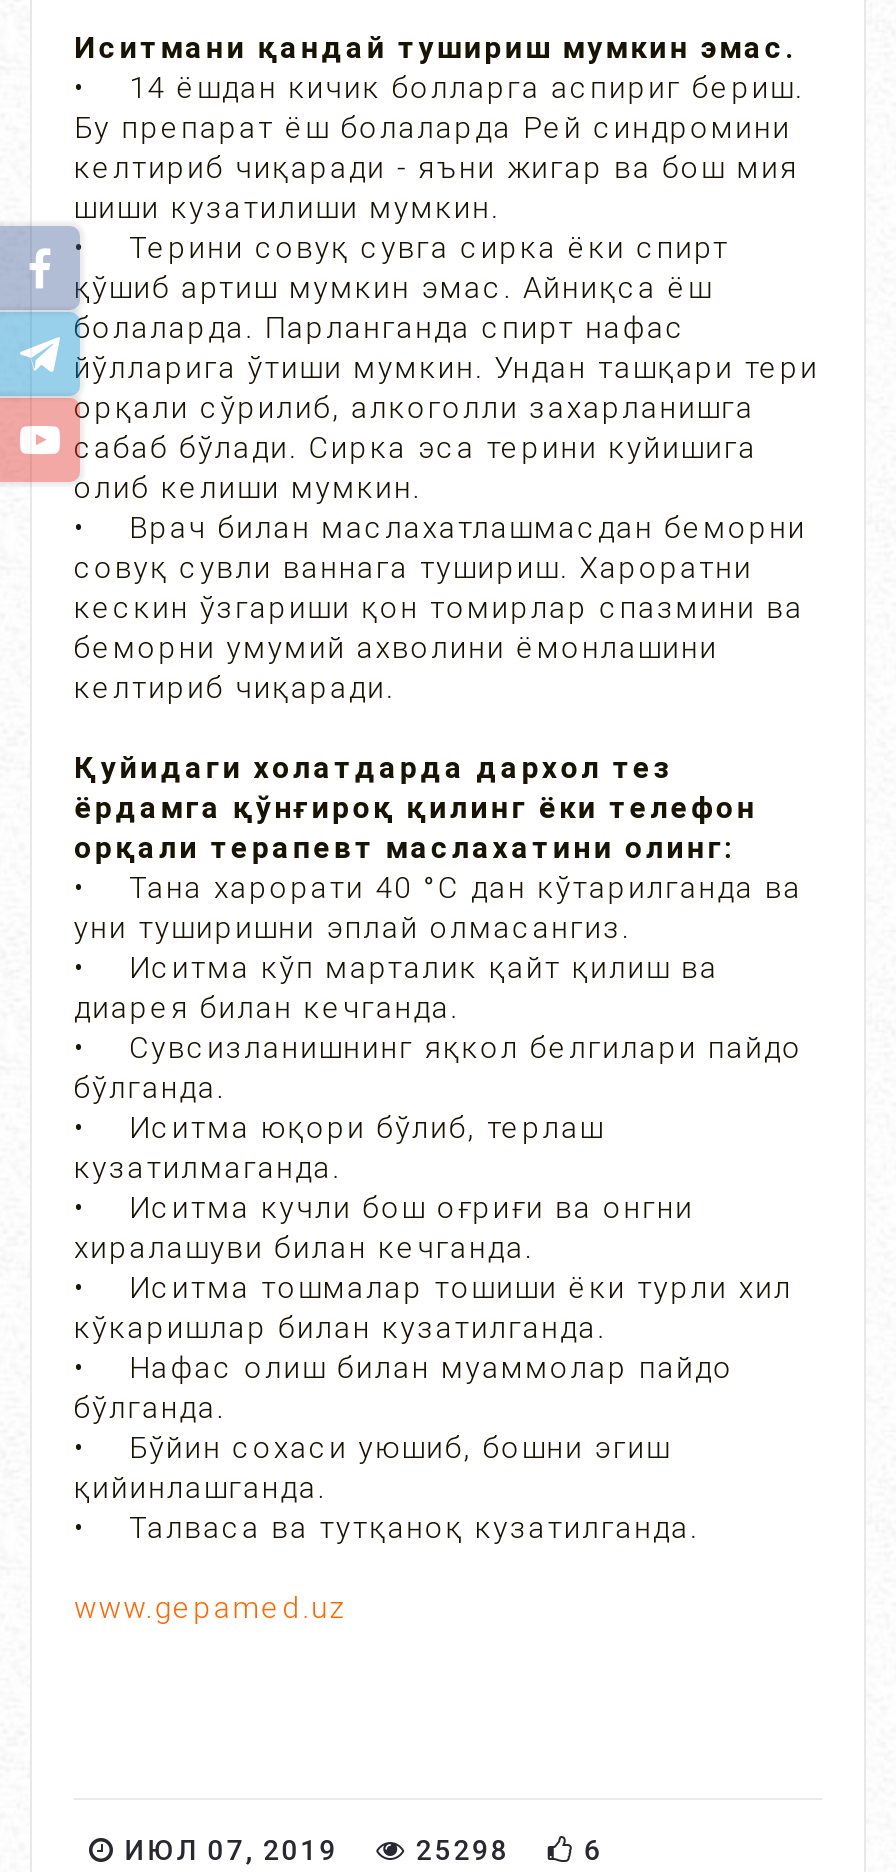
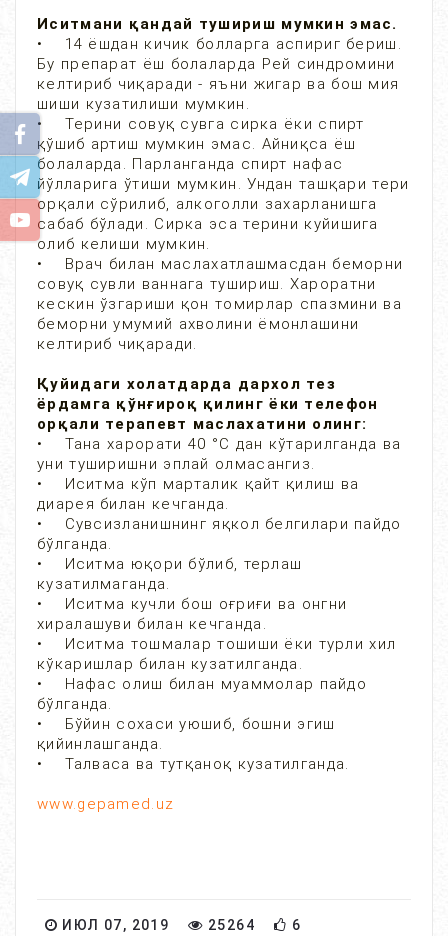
[407,1834,510,1866] 25298 -> [203,917,255,933] 25264

